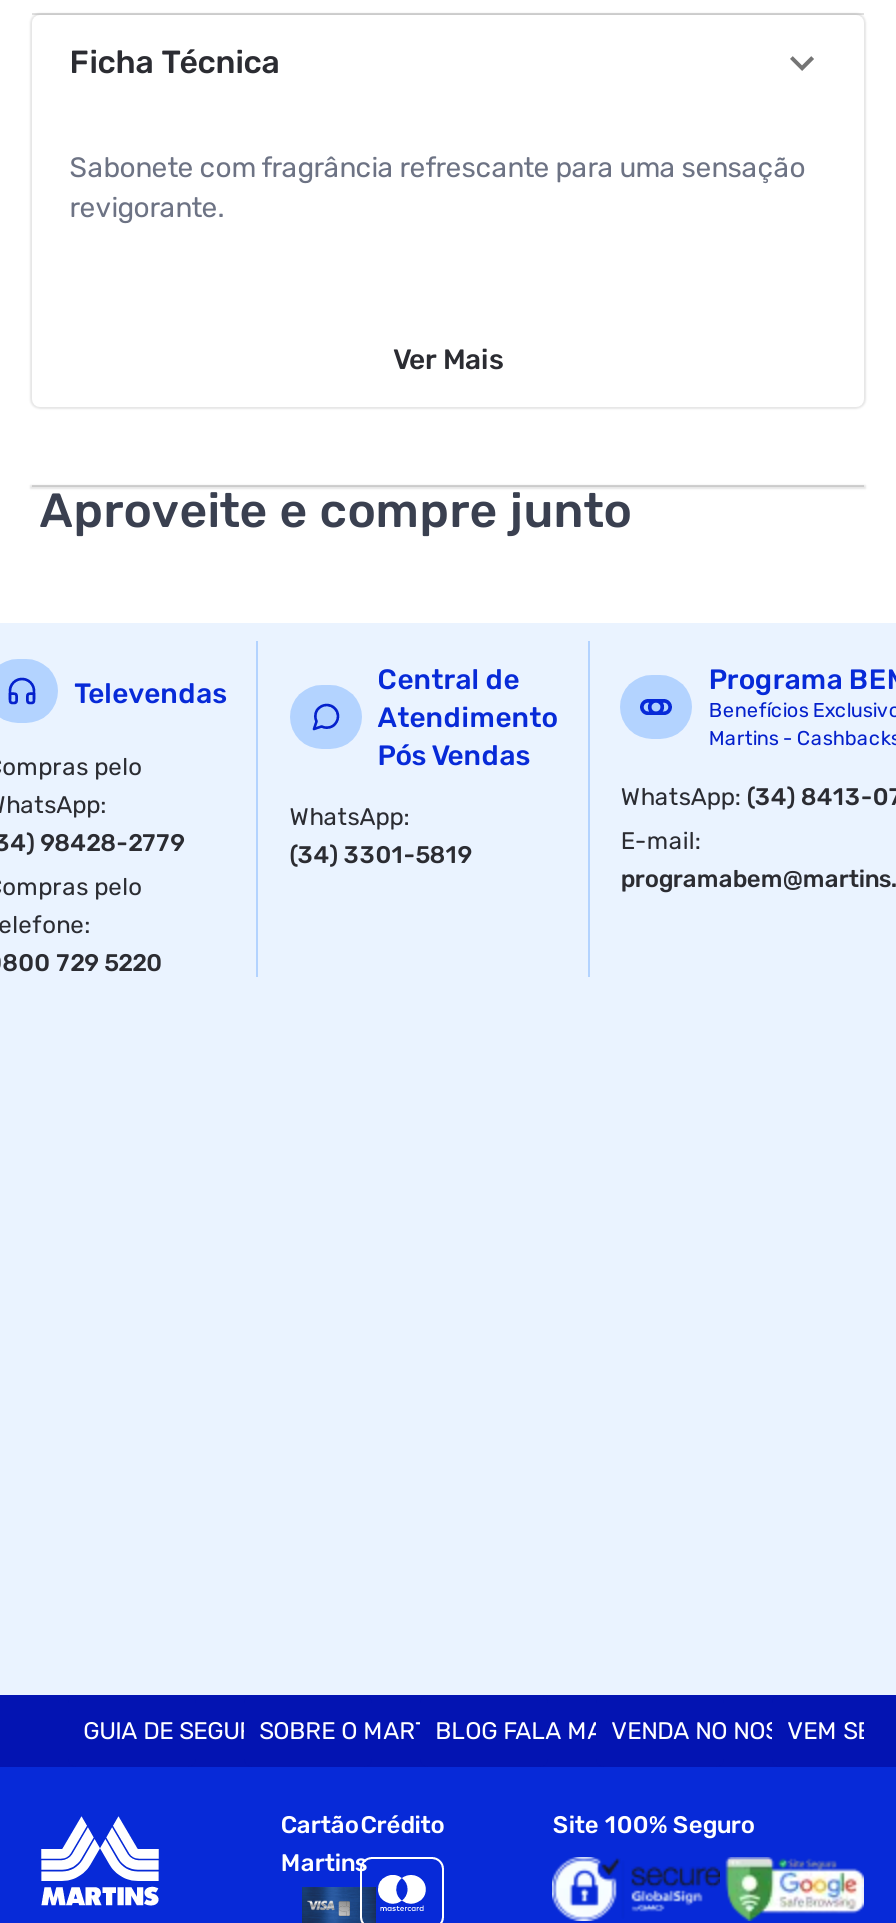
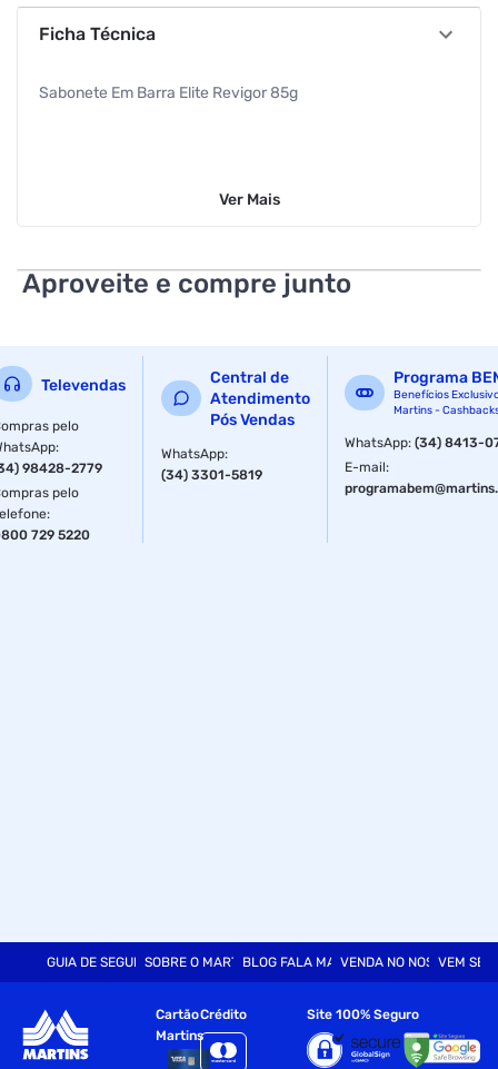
[69,151,805,225] Sabonete com fragrância refrescante para uma sensação | revigorante. -> [39,83,298,102] Sabonete Em Barra Elite Revigor 85g

